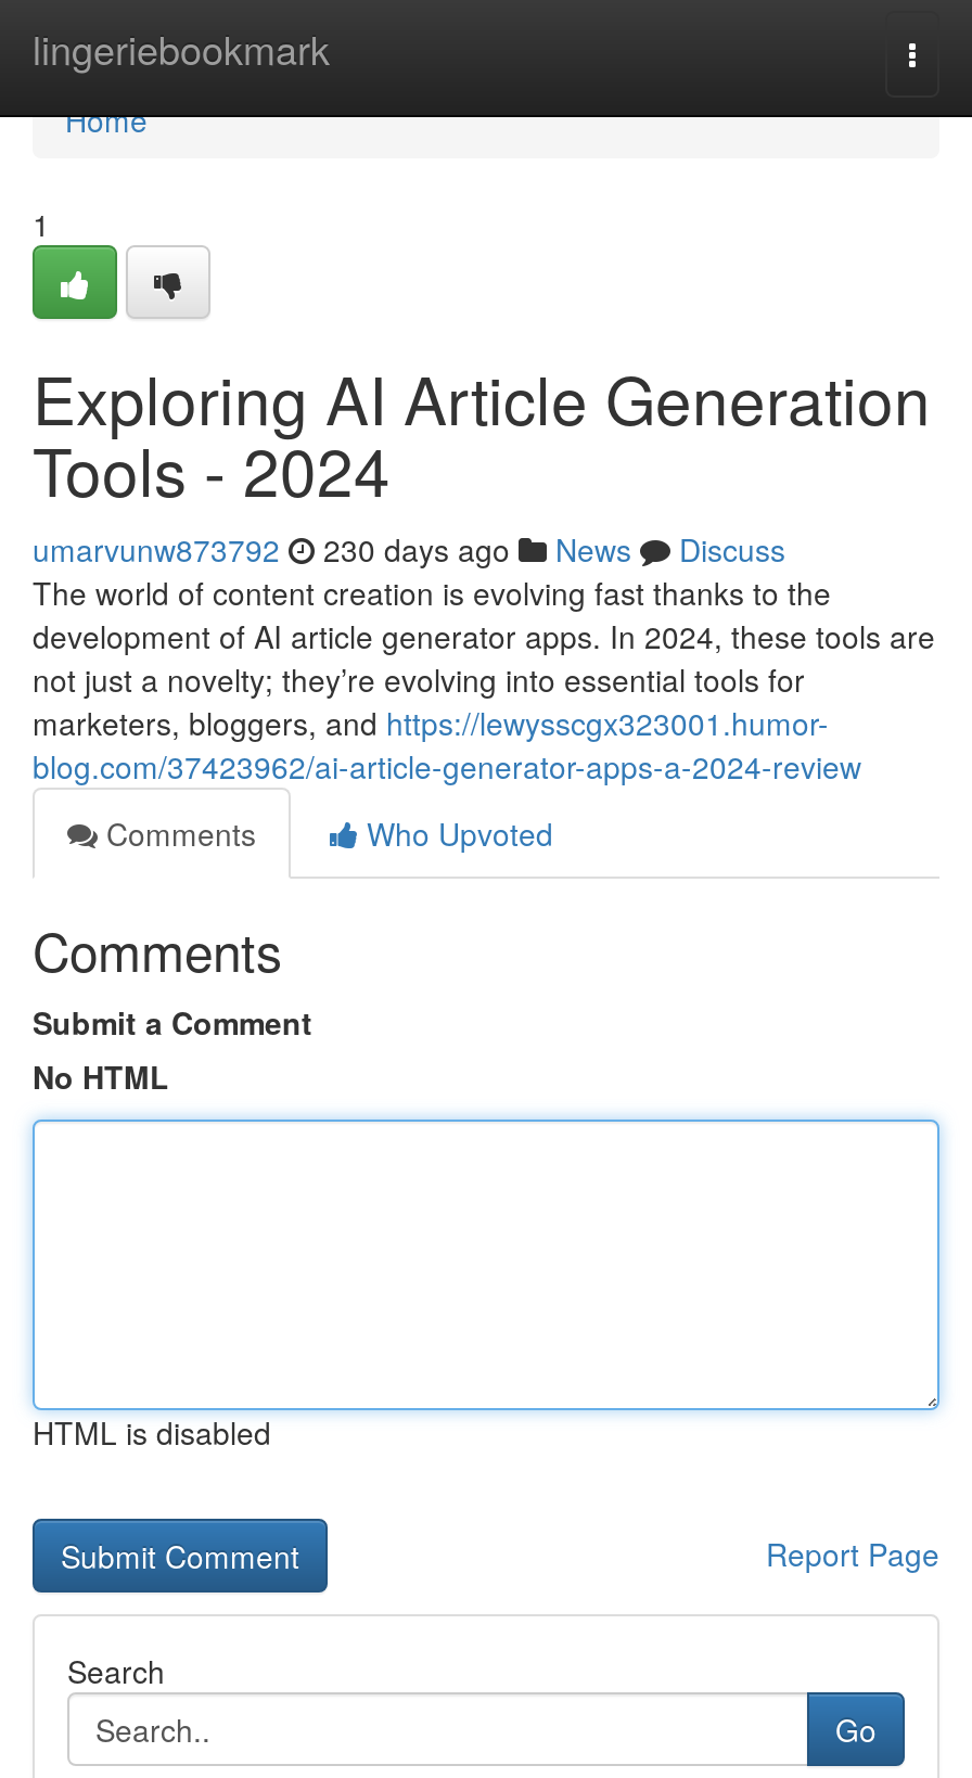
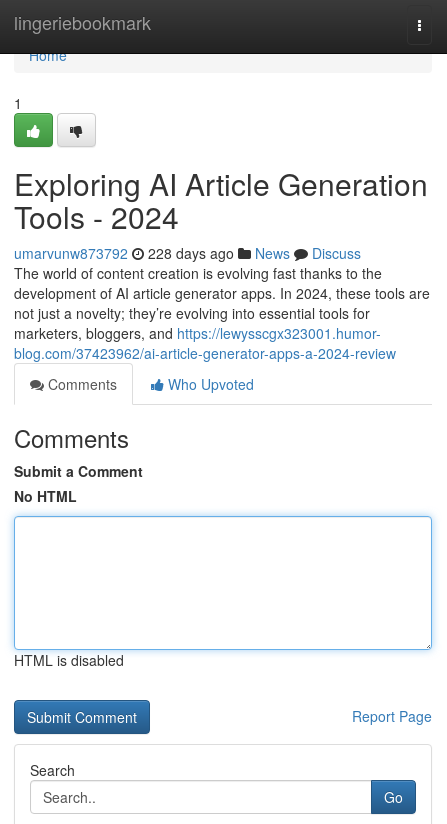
[33,527,785,571] umarvunw873792 230 days ago News Discuss -> [14,243,361,263] umarvunw873792 228 days ago News Discuss

